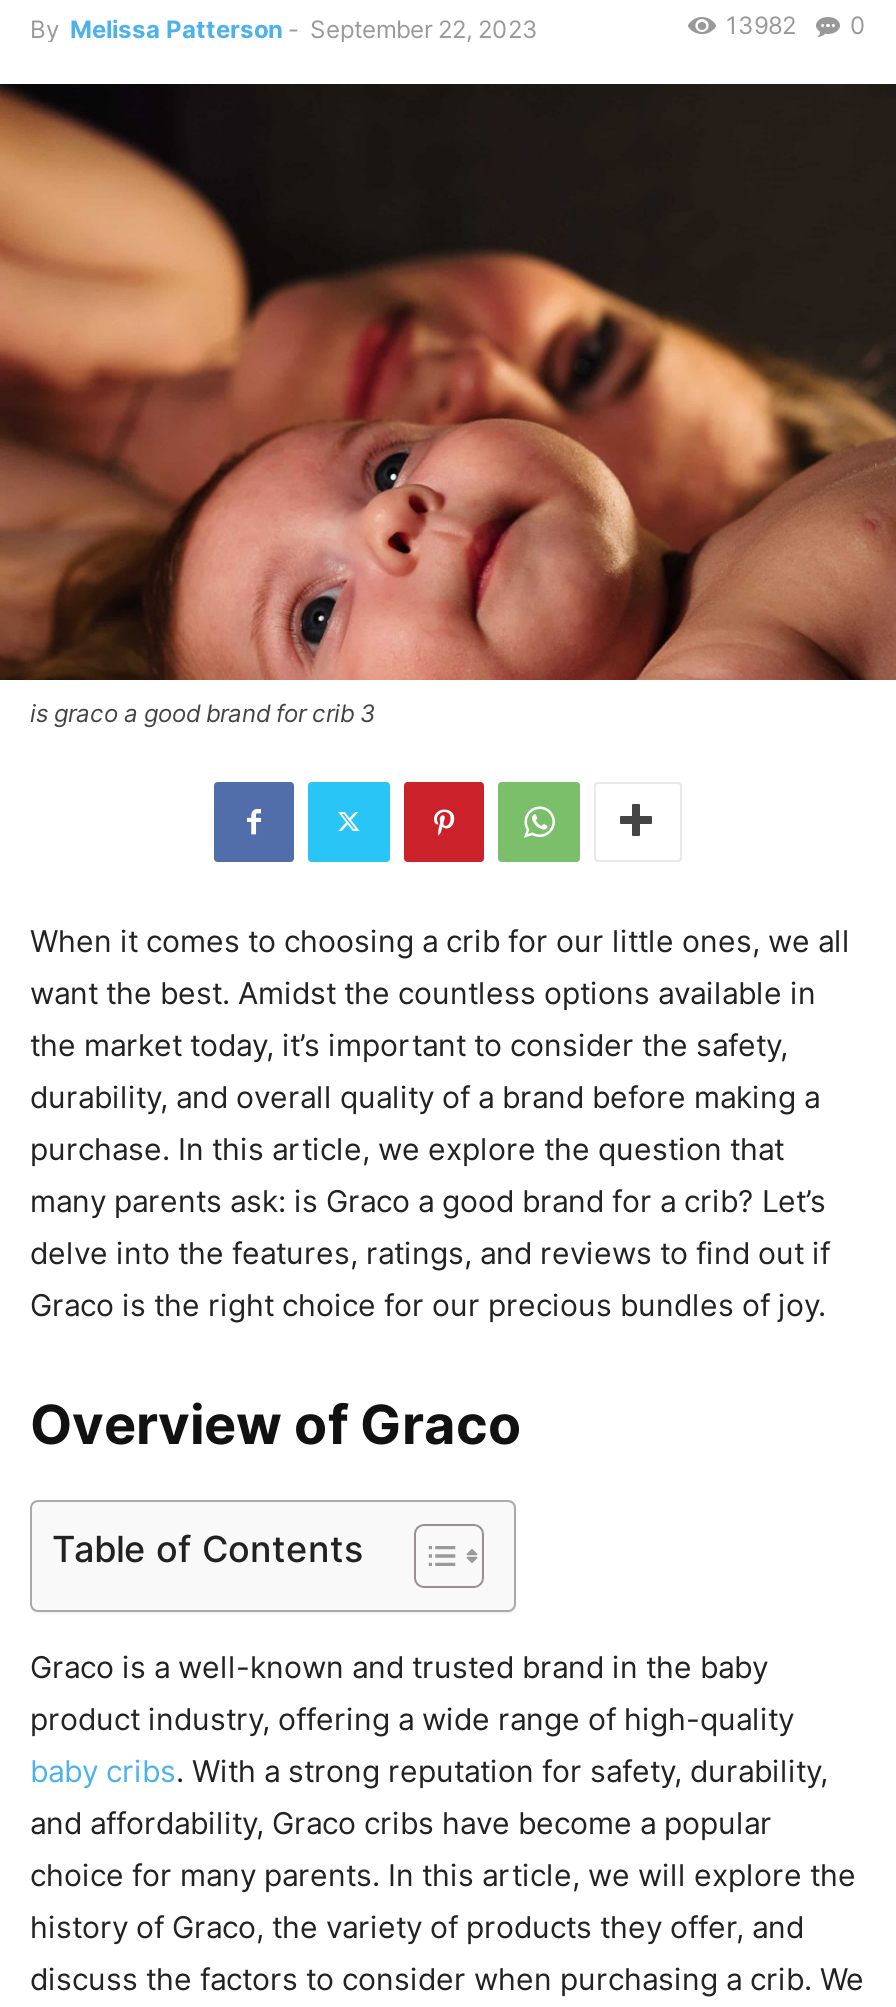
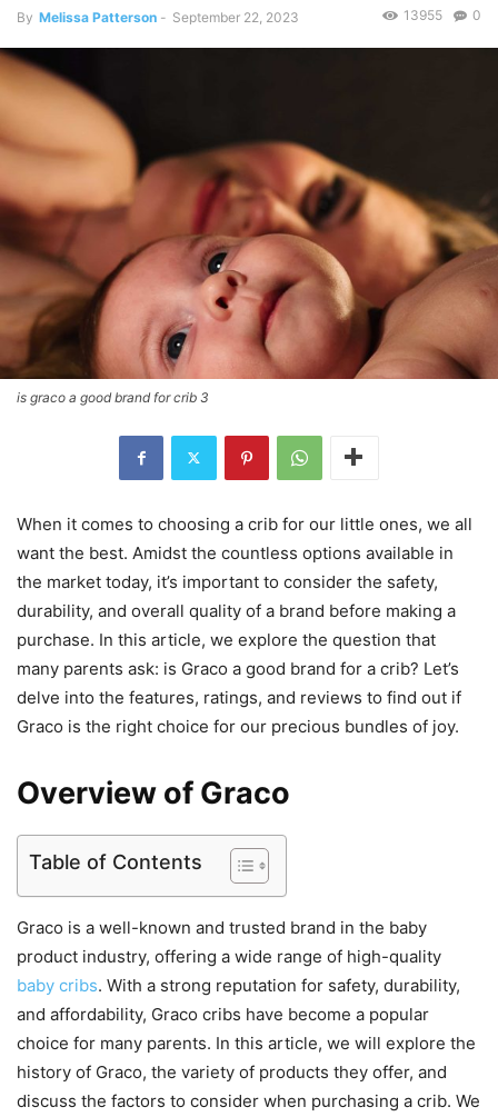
[726,10,866,40] 13982 0 -> [404,7,481,23] 13955 0

